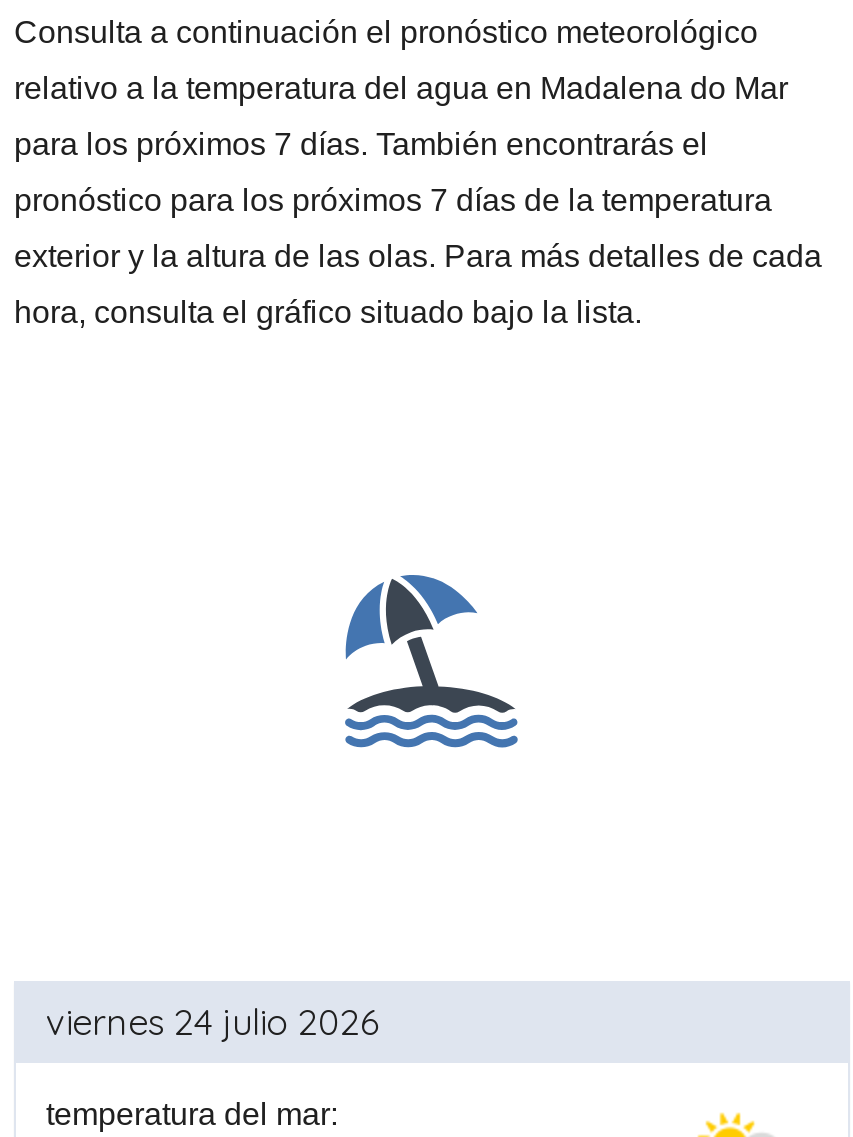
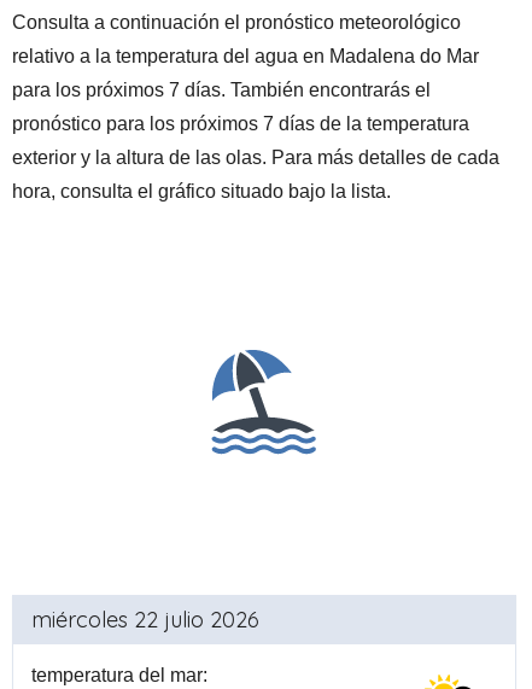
[46,999,380,1045] viernes 24 julio 2026 -> [31,606,259,633] miércoles 22 julio 2026

